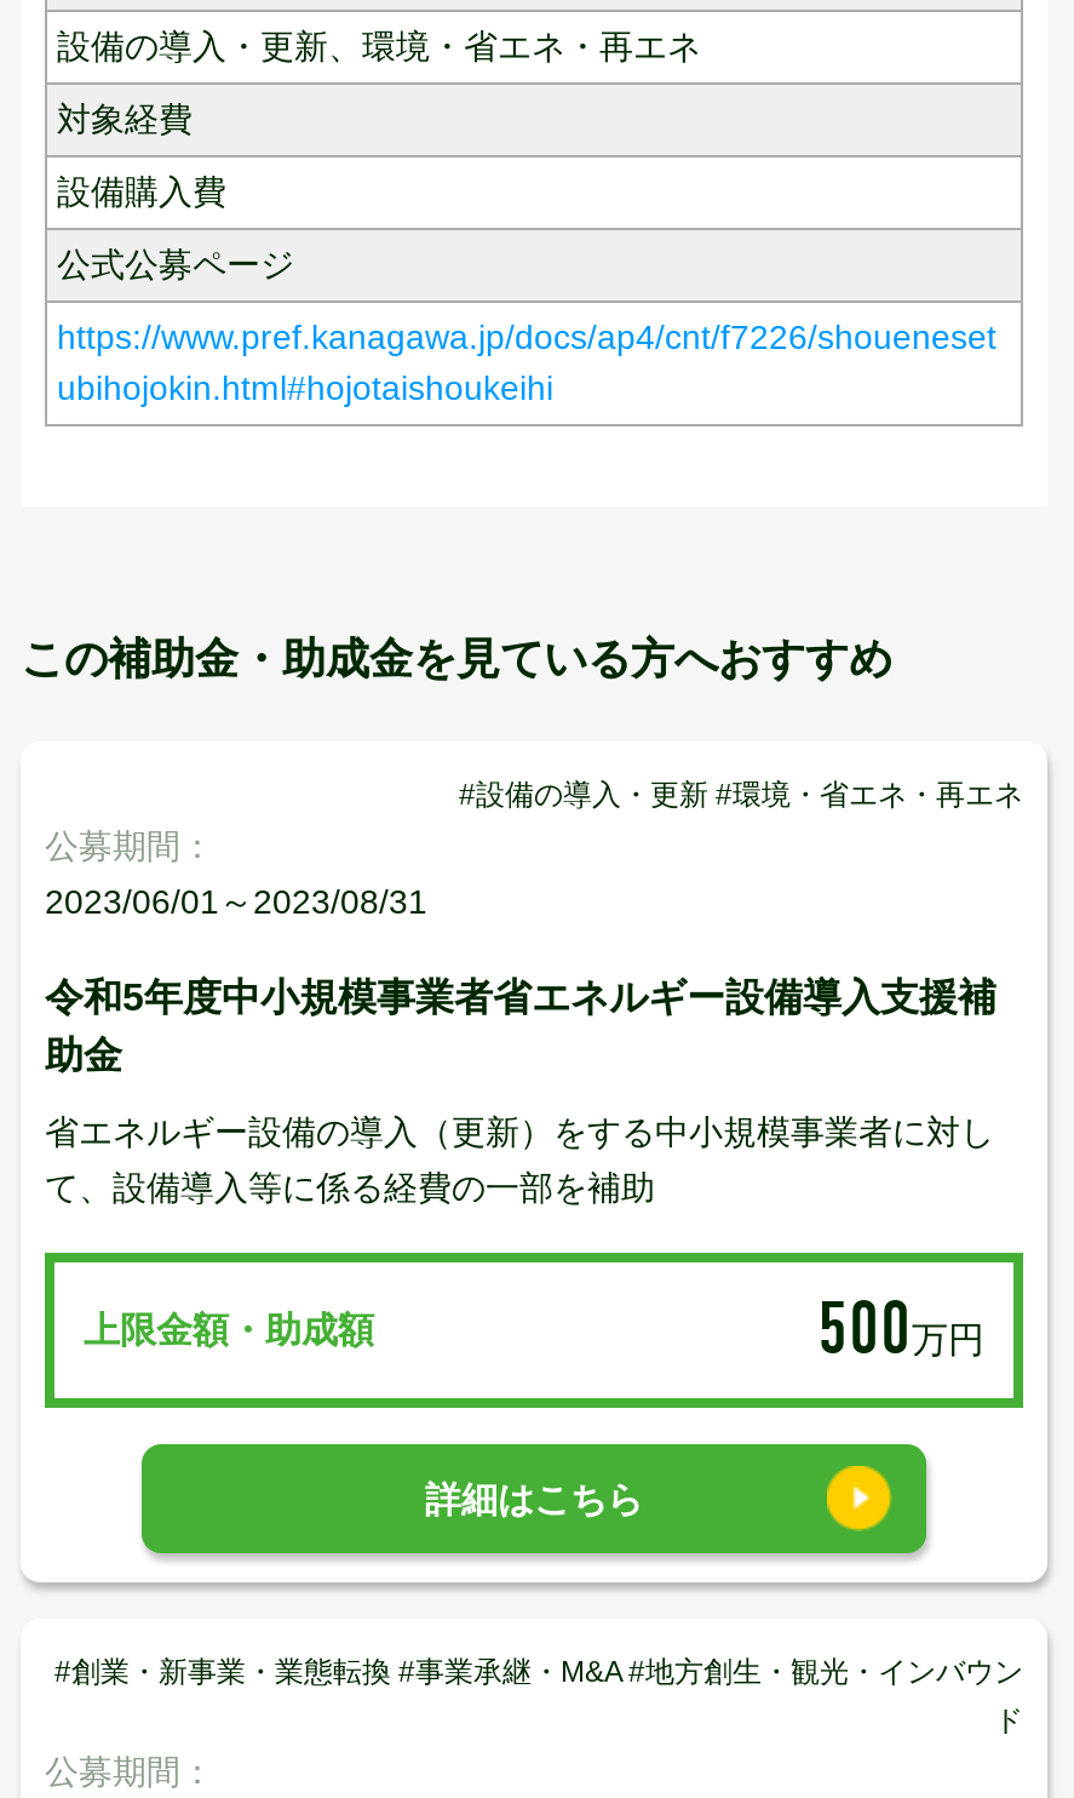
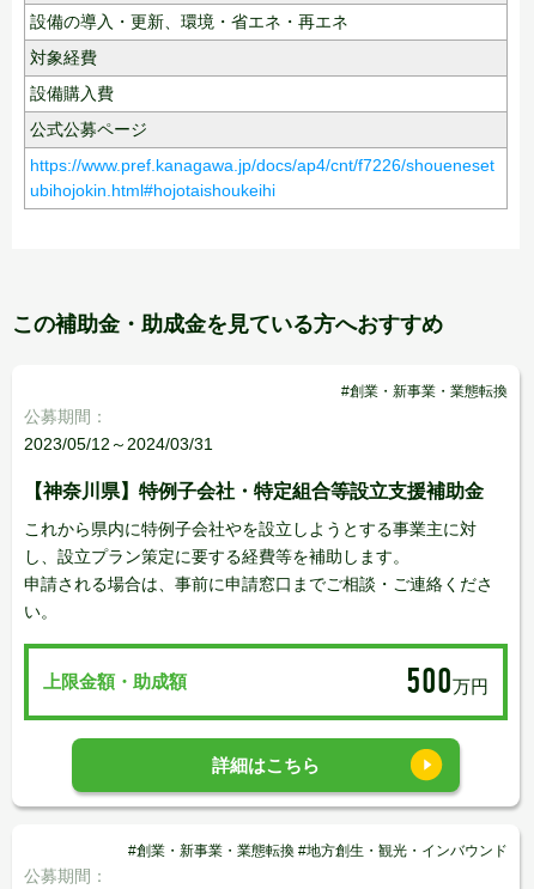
[459,777,1023,811] #設備の導入・更新 #環境・省エネ・再エネ -> [341,382,508,399] #創業・新事業・業態転換
[45,881,427,920] 2023/06/01～2023/08/31 -> [24,434,213,453] 2023/05/12～2024/03/31
[45,975,997,1075] 令和5年度中小規模事業者省エネルギー設備導入支援補 | 助金 -> [24,480,484,501] 【神奈川県】特例子会社・特定組合等設立支援補助金
[45,1111,994,1206] 省エネルギー設備の導入（更新）をする中小規模事業者に対し | て、設備導入等に係る経費の一部を補助 -> [24,519,493,620] これから県内に特例子会社やを設立しようとする事業主に対 | し、設立プラン策定に要する経費等を補助します。 | 申請される場合は、事前に申請窓口までご相談・ご連絡くださ | い。
moved [84,1309,643,1518] -> [43,671,320,775]: 上限金額・助成額 | 詳細はこちら
[54,1654,1023,1736] #創業・新事業・業態転換 #事業承継・M&A #地方創生・観光・インバウン | ド -> [128,842,508,858] #創業・新事業・業態転換 #地方創生・観光・インバウンド

